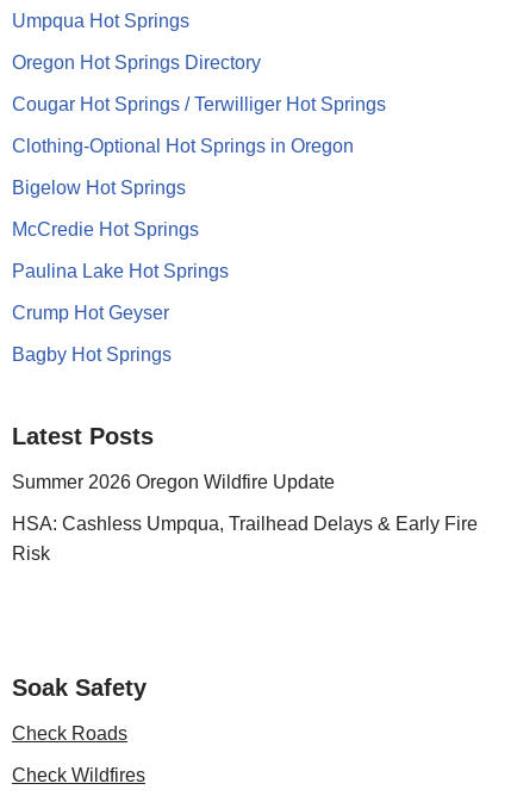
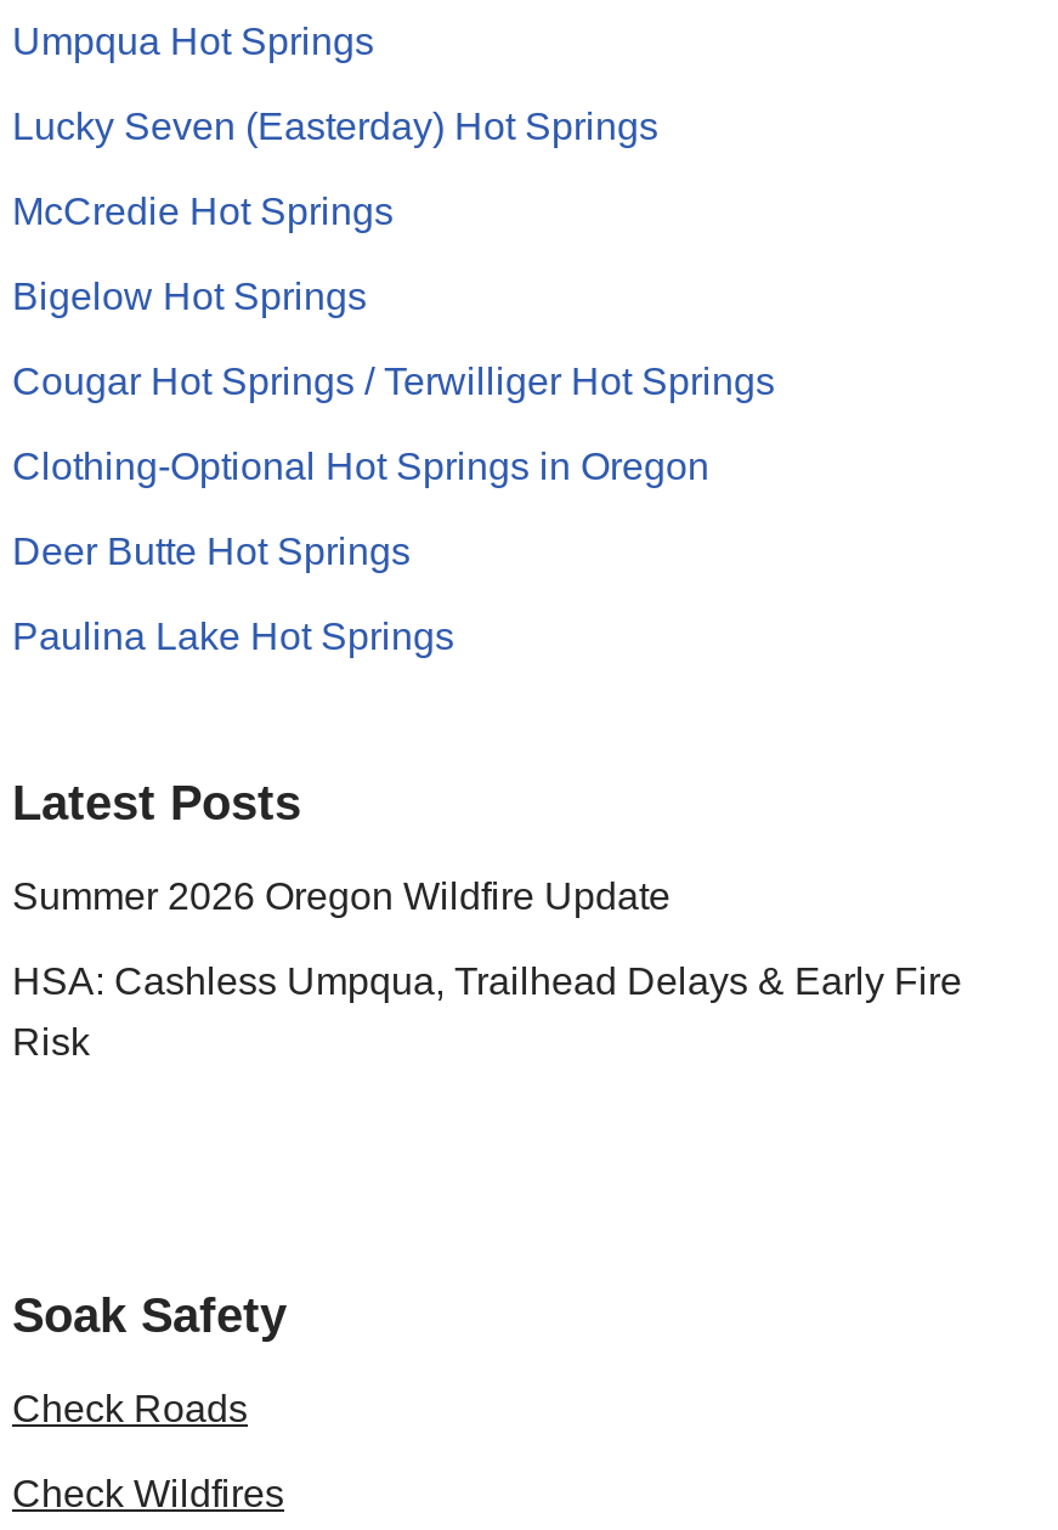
[12,52,261,72] Oregon Hot Springs Directory -> [12,105,658,146] Lucky Seven (Easterday) Hot Springs
moved [12,94,386,156] -> [12,360,775,486]: Cougar Hot Springs / Terwilliger Hot Springs | Clothing-Optional Hot Springs in Oregon
none -> [12,530,411,571] Deer Butte Hot Springs
moved [12,177,199,239] -> [12,190,394,316]: Bigelow Hot Springs | McCredie Hot Springs
moved [12,261,229,281] -> [12,615,454,656]: Paulina Lake Hot Springs
[12,302,172,364] Crump Hot Geyser | Bagby Hot Springs -> none

